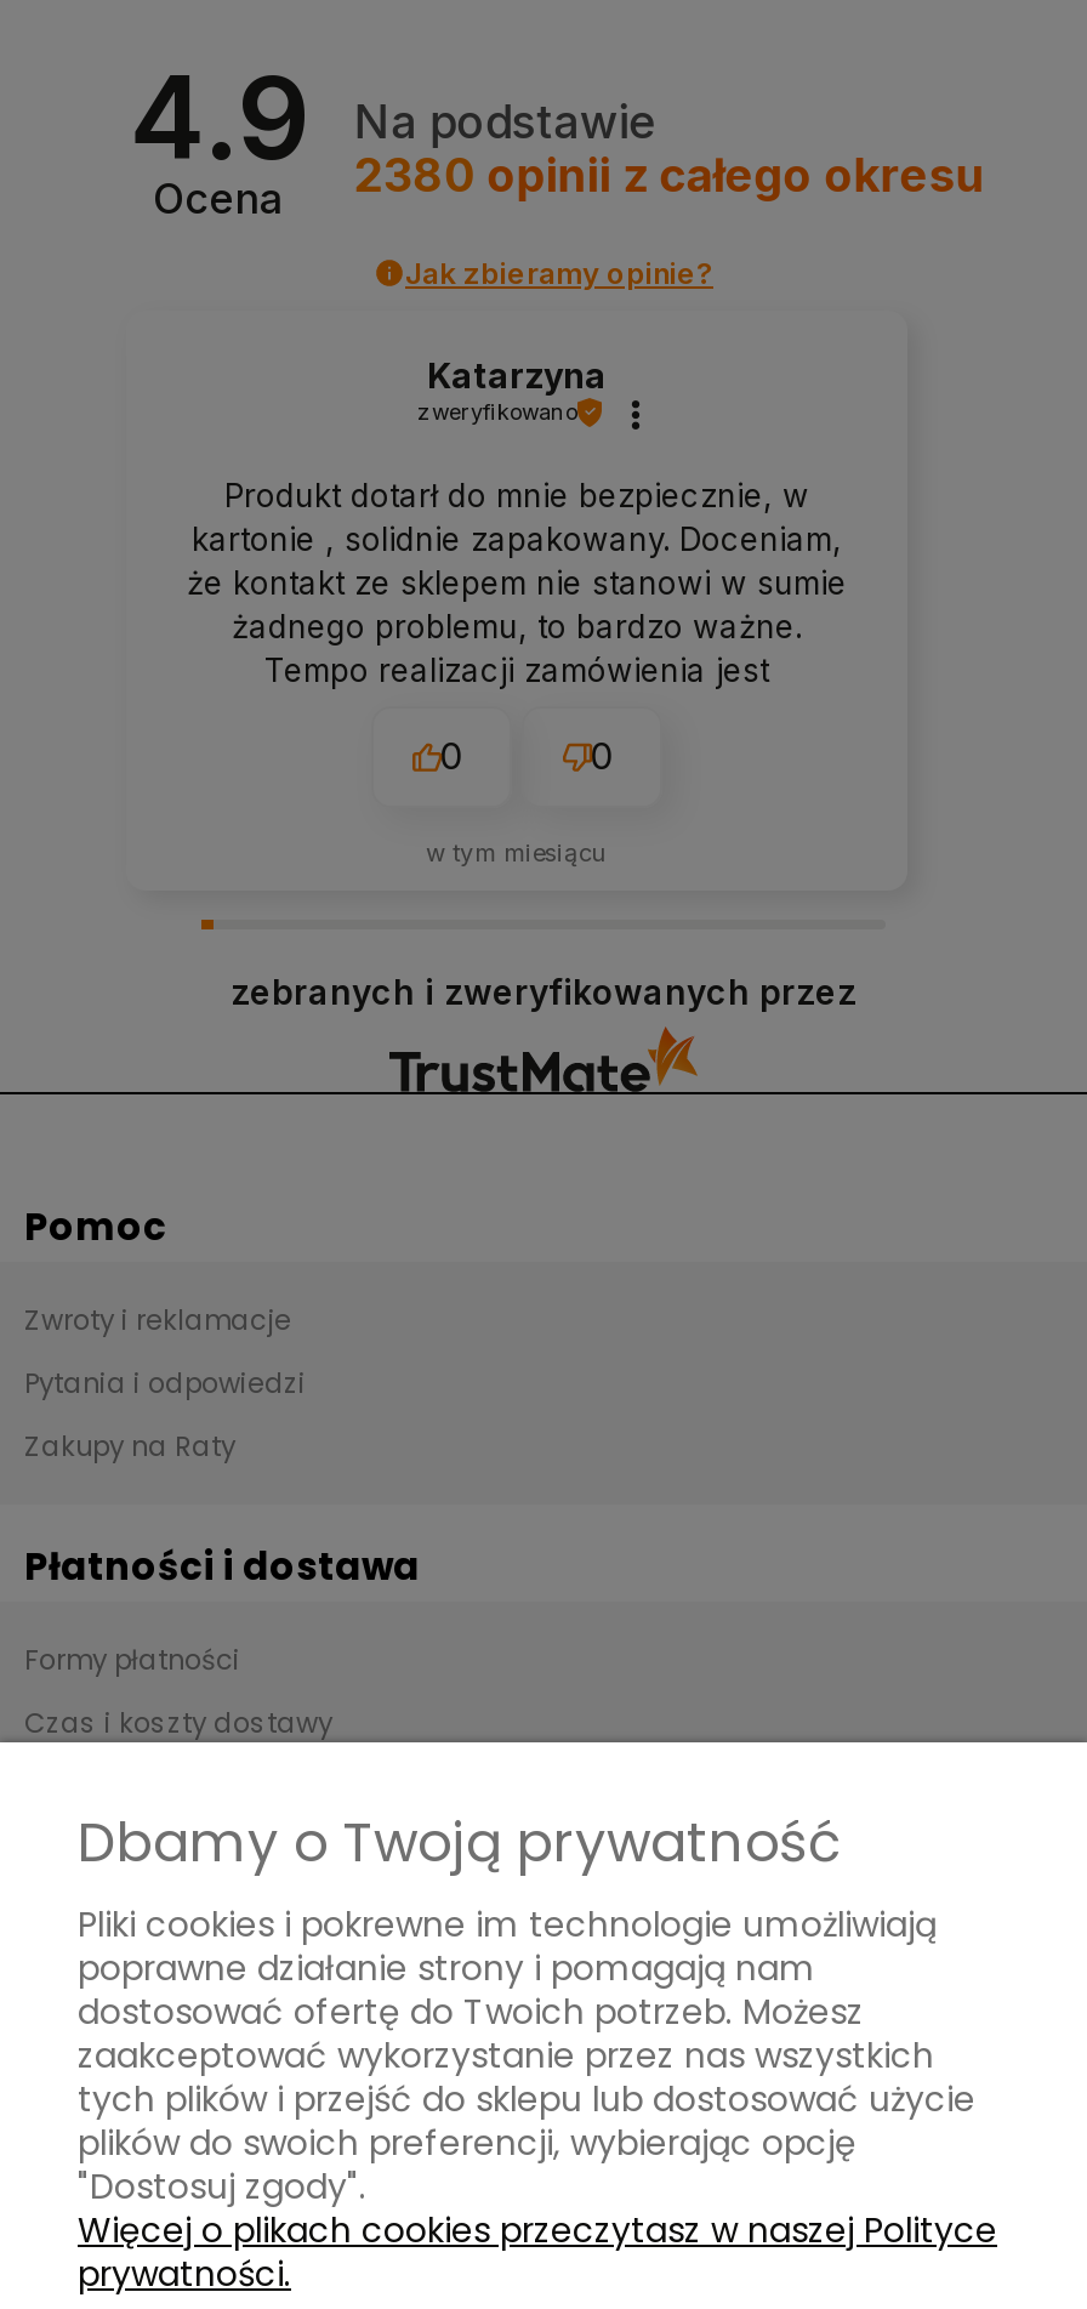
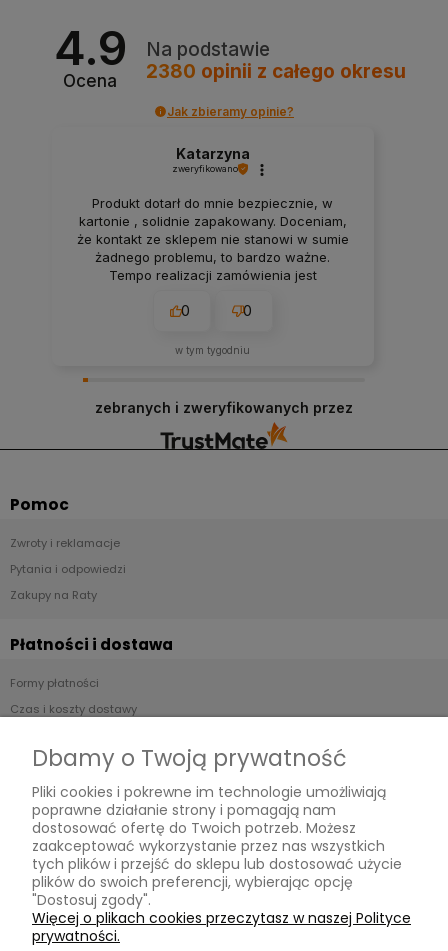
[426,838,608,867] w tym miesiącu -> [175,344,250,356] w tym tygodniu

